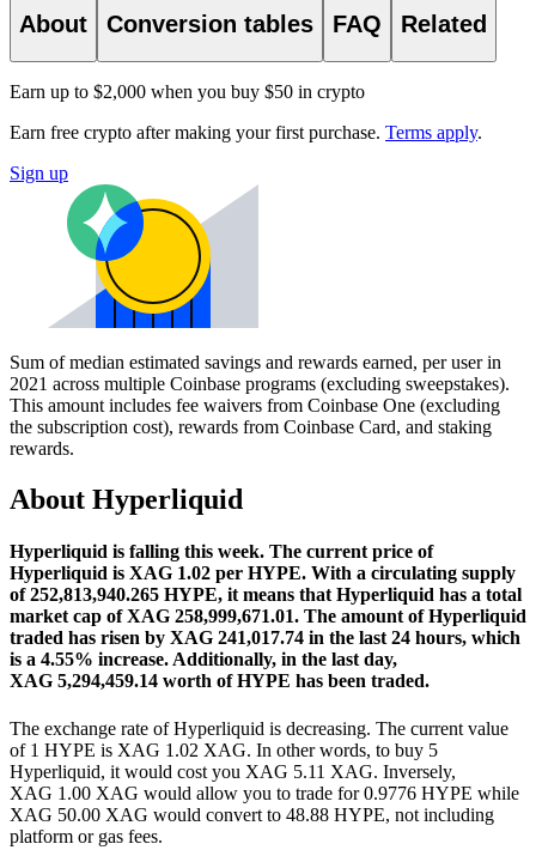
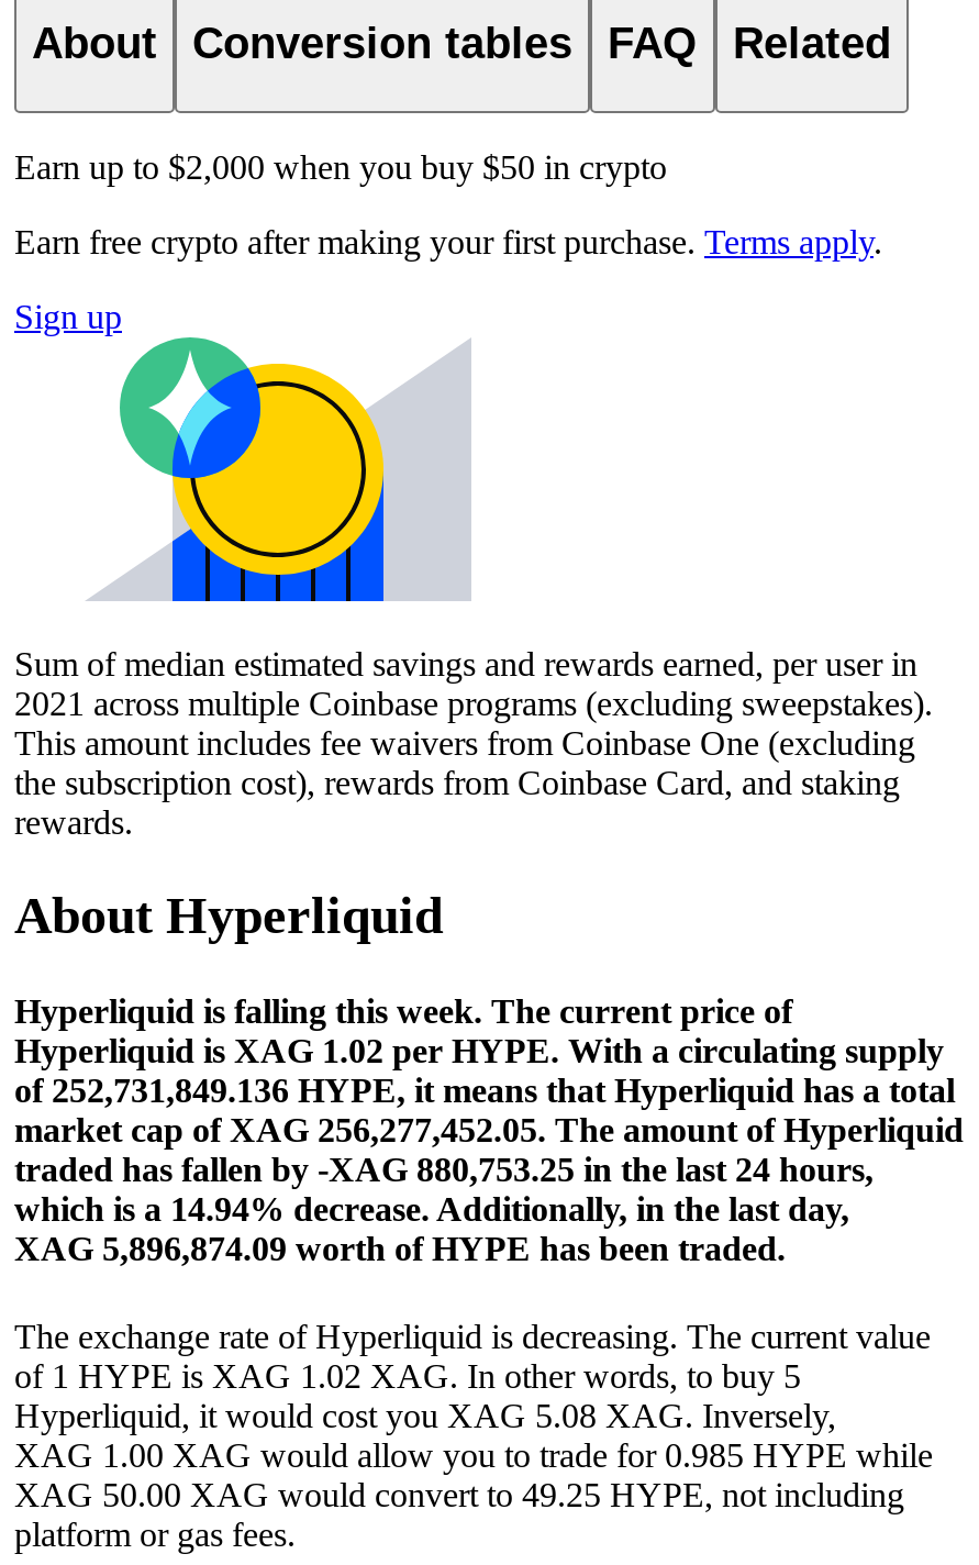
[10,584,526,691] of 252,813,940.265 HYPE, it means that Hyperliquid has a total | market cap of XAG 258,999,671.01. The amount of Hyperliquid | traded has risen by XAG 241,017.74 in the last 24 hours, which | is a 4.55% increase. Additionally, in the last day, | XAG 5,294,459.14 worth of HYPE has been traded. -> [14,1072,964,1268] of 252,731,849.136 HYPE, it means that Hyperliquid has a total | market cap of XAG 256,277,452.05. The amount of Hyperliquid | traded has fallen by -XAG 880,753.25 in the last 24 hours, | which is a 14.94% decrease. Additionally, in the last day, | XAG 5,896,874.09 worth of HYPE has been traded.
[10,761,456,781] Hyperliquid, it would cost you XAG 5.11 XAG. Inversely, -> [14,1396,836,1433] Hyperliquid, it would cost you XAG 5.08 XAG. Inversely,
[10,782,519,803] XAG 1.00 XAG would allow you to trade for 0.9776 HYPE while -> [14,1435,933,1473] XAG 1.00 XAG would allow you to trade for 0.985 HYPE while
[10,804,494,824] XAG 50.00 XAG would convert to 48.88 HYPE, not including -> [14,1475,904,1512] XAG 50.00 XAG would convert to 49.25 HYPE, not including

